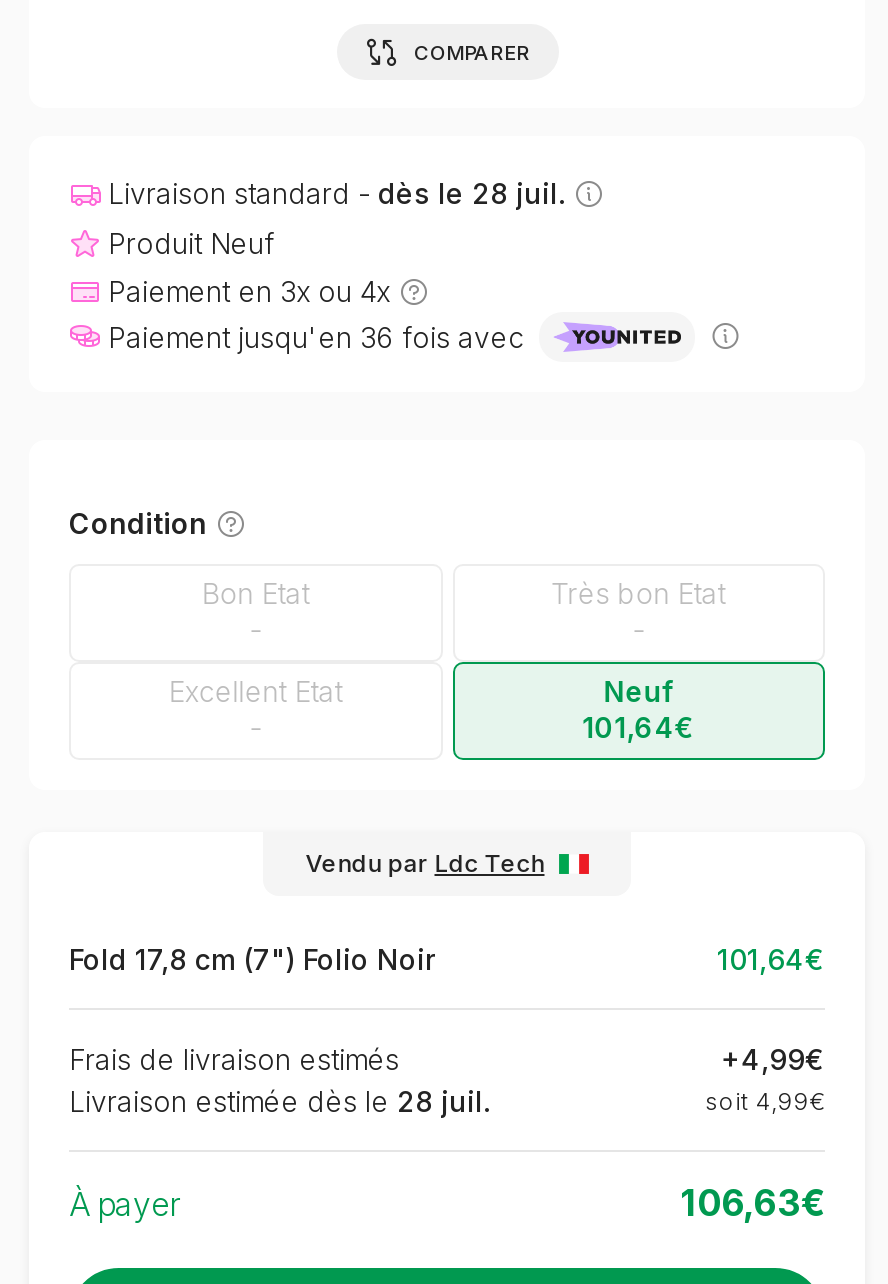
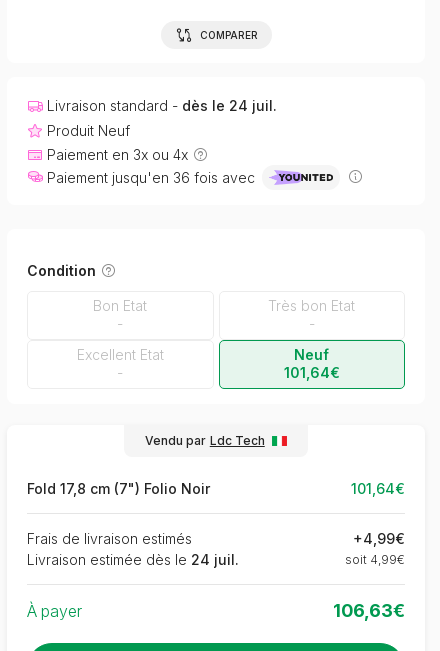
[108,176,566,210] Livraison standard - dès le 28 juil. -> [46,97,276,114] Livraison standard - dès le 24 juil.
[69,1084,491,1118] Livraison estimée dès le 28 juil. -> [27,551,239,568] Livraison estimée dès le 24 juil.

